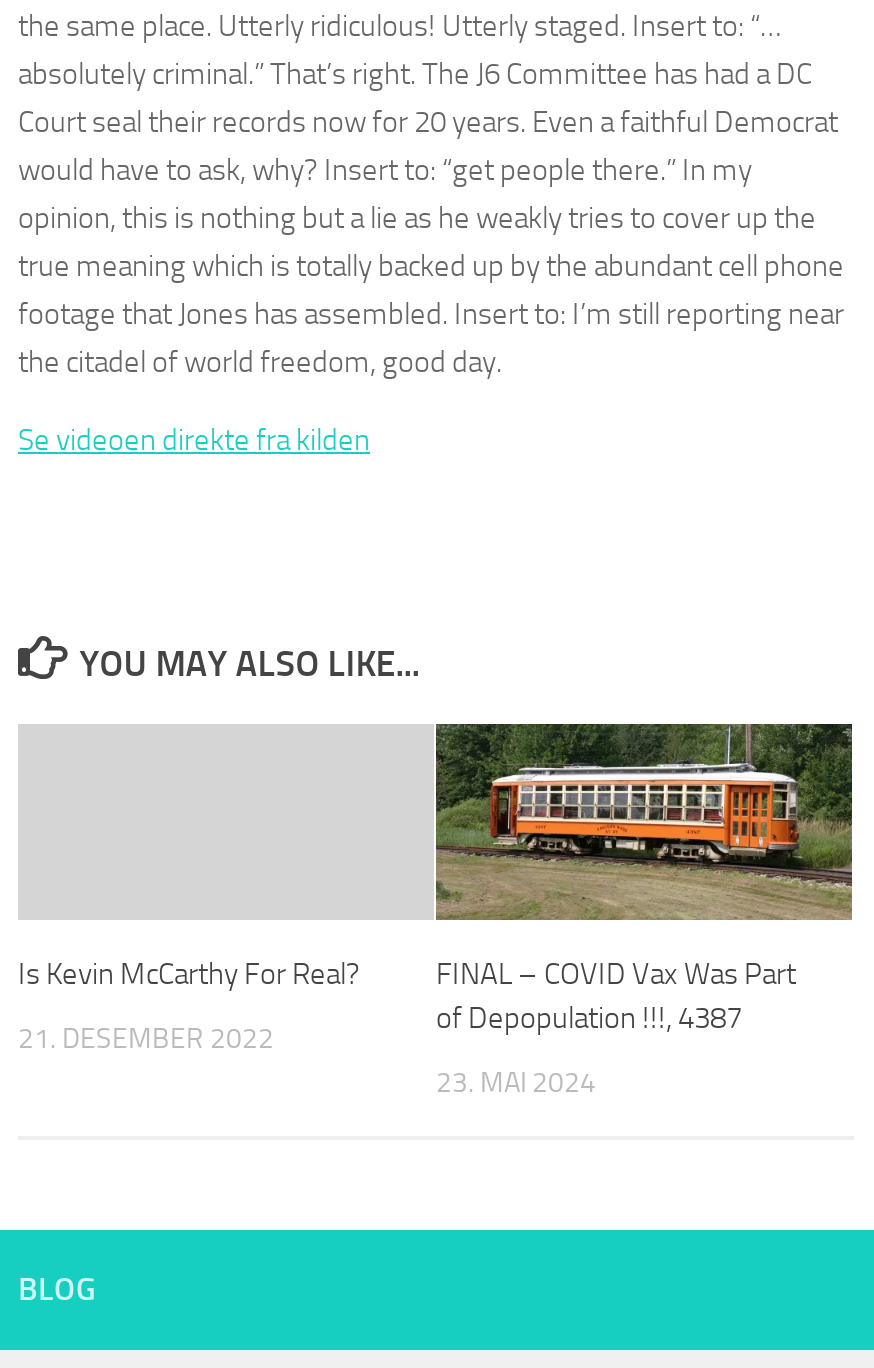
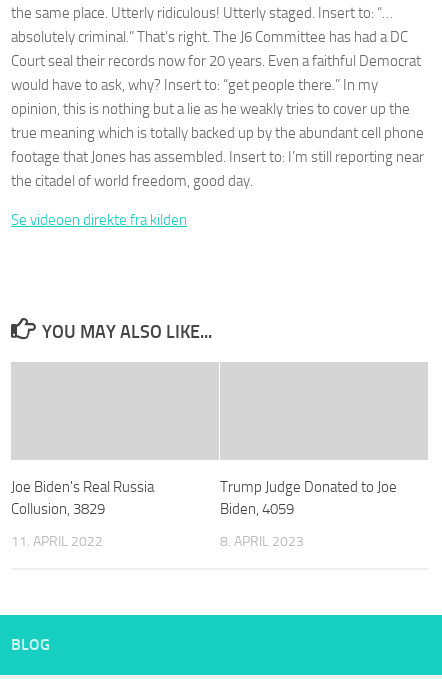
[434,722,854,922] [image] -> none
[18,956,360,992] Is Kevin McCarthy For Real? -> [11,478,154,518] Joe Biden's Real Russia | Collusion, 3829
[436,956,796,1036] FINAL – COVID Vax Was Part | of Depopulation !!!, 4387 -> [220,478,397,518] Trump Judge Donated to Joe | Biden, 4059
[18,1022,274,1056] 21. DESEMBER 2022 -> [11,533,103,550] 11. APRIL 2022
[436,1066,596,1100] 23. MAI 2024 -> [220,533,304,550] 8. APRIL 2023

